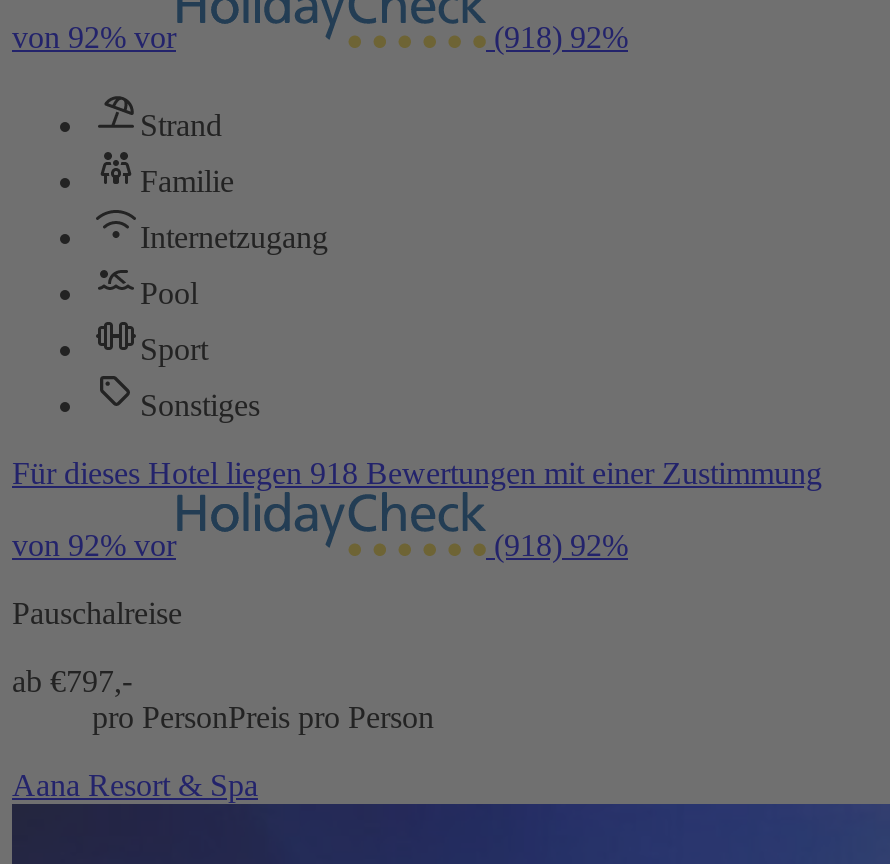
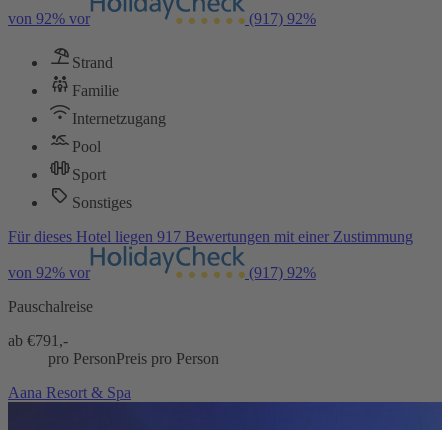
[486,20,628,54] (918) 92% -> [245,10,316,27] (917) 92%
[12,456,822,490] Für dieses Hotel liegen 918 Bewertungen mit einer Zustimmung -> [8,228,413,245] Für dieses Hotel liegen 917 Bewertungen mit einer Zustimmung
[486,528,628,562] (918) 92% -> [245,264,316,281] (917) 92%
[12,664,132,698] ab €797,- -> [8,332,68,349] ab €791,-

